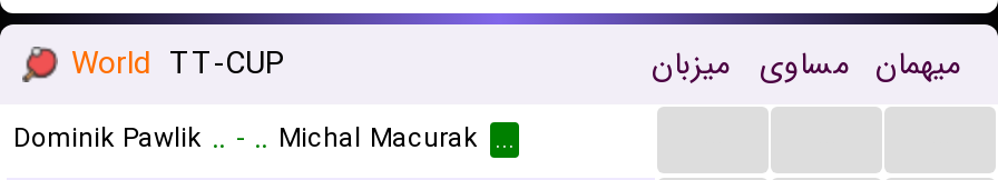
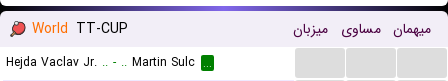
[13,118,515,160] Dominik Pawlik .. - .. Michal Macurak ... -> [6,53,212,72] Hejda Vaclav Jr. .. - .. Martin Sulc ...

